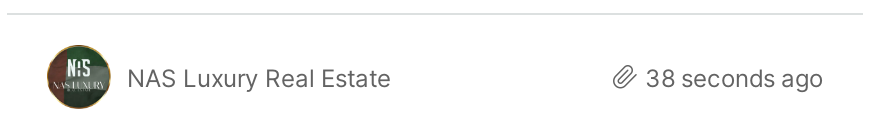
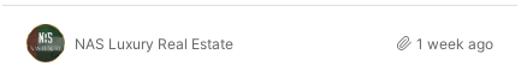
[645,62,823,92] 38 seconds ago -> [416,34,493,52] 1 week ago

